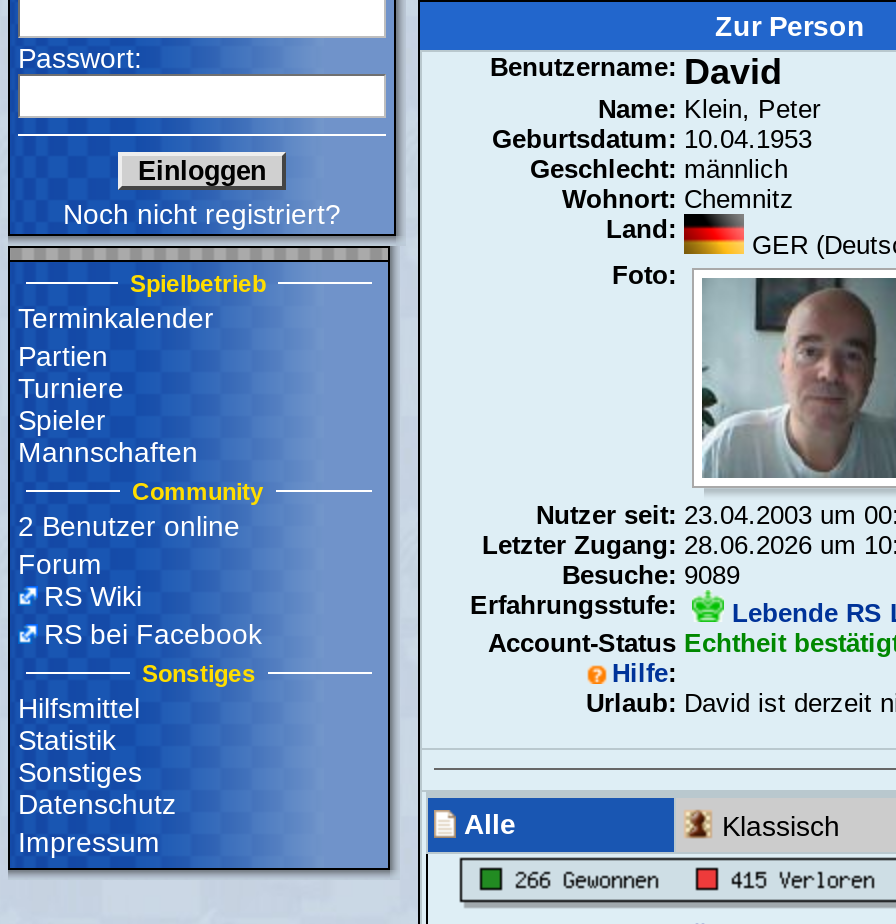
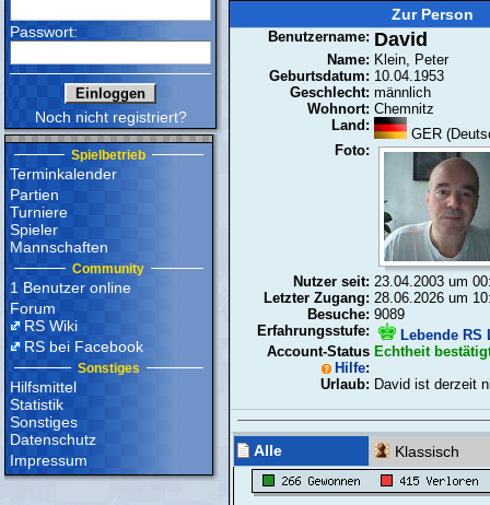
[18,510,240,542] 2 Benutzer online -> [10,279,131,296] 1 Benutzer online

